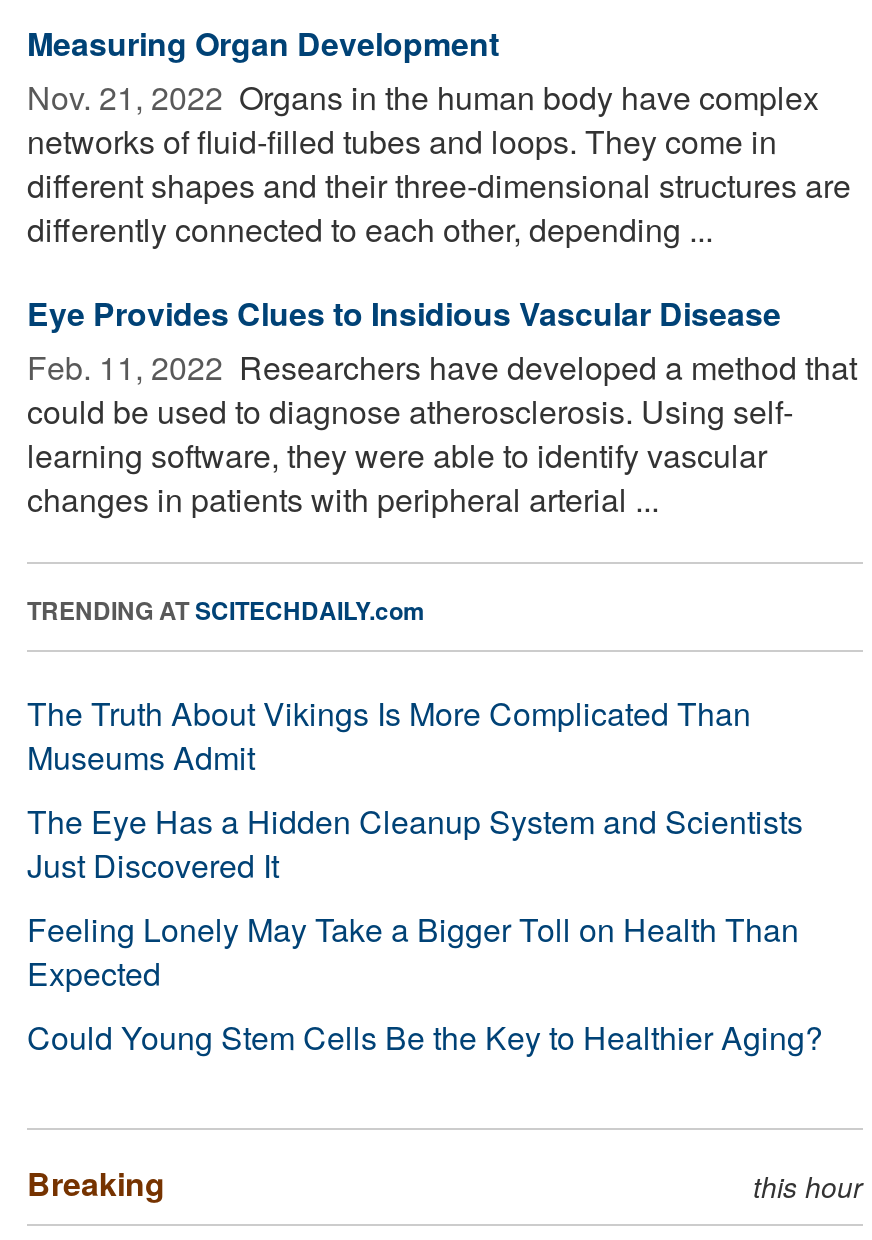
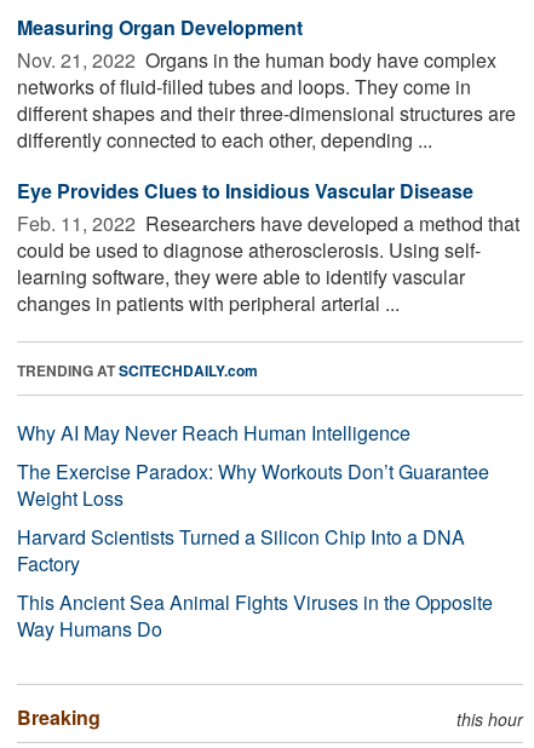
[27,690,823,1060] The Truth About Vikings Is More Complicated Than | Museums Admit | The Eye Has a Hidden Cleanup System and Scientists | Just Discovered It | Feeling Lonely May Take a Bigger Toll on Health Than | Expected | Could Young Stem Cells Be the Key to Healthier Aging? -> [17,419,493,642] Why AI May Never Reach Human Intelligence | The Exercise Paradox: Why Workouts Don’t Guarantee | Weight Loss | Harvard Scientists Turned a Silicon Chip Into a DNA | Factory | This Ancient Sea Animal Fights Viruses in the Opposite | Way Humans Do

